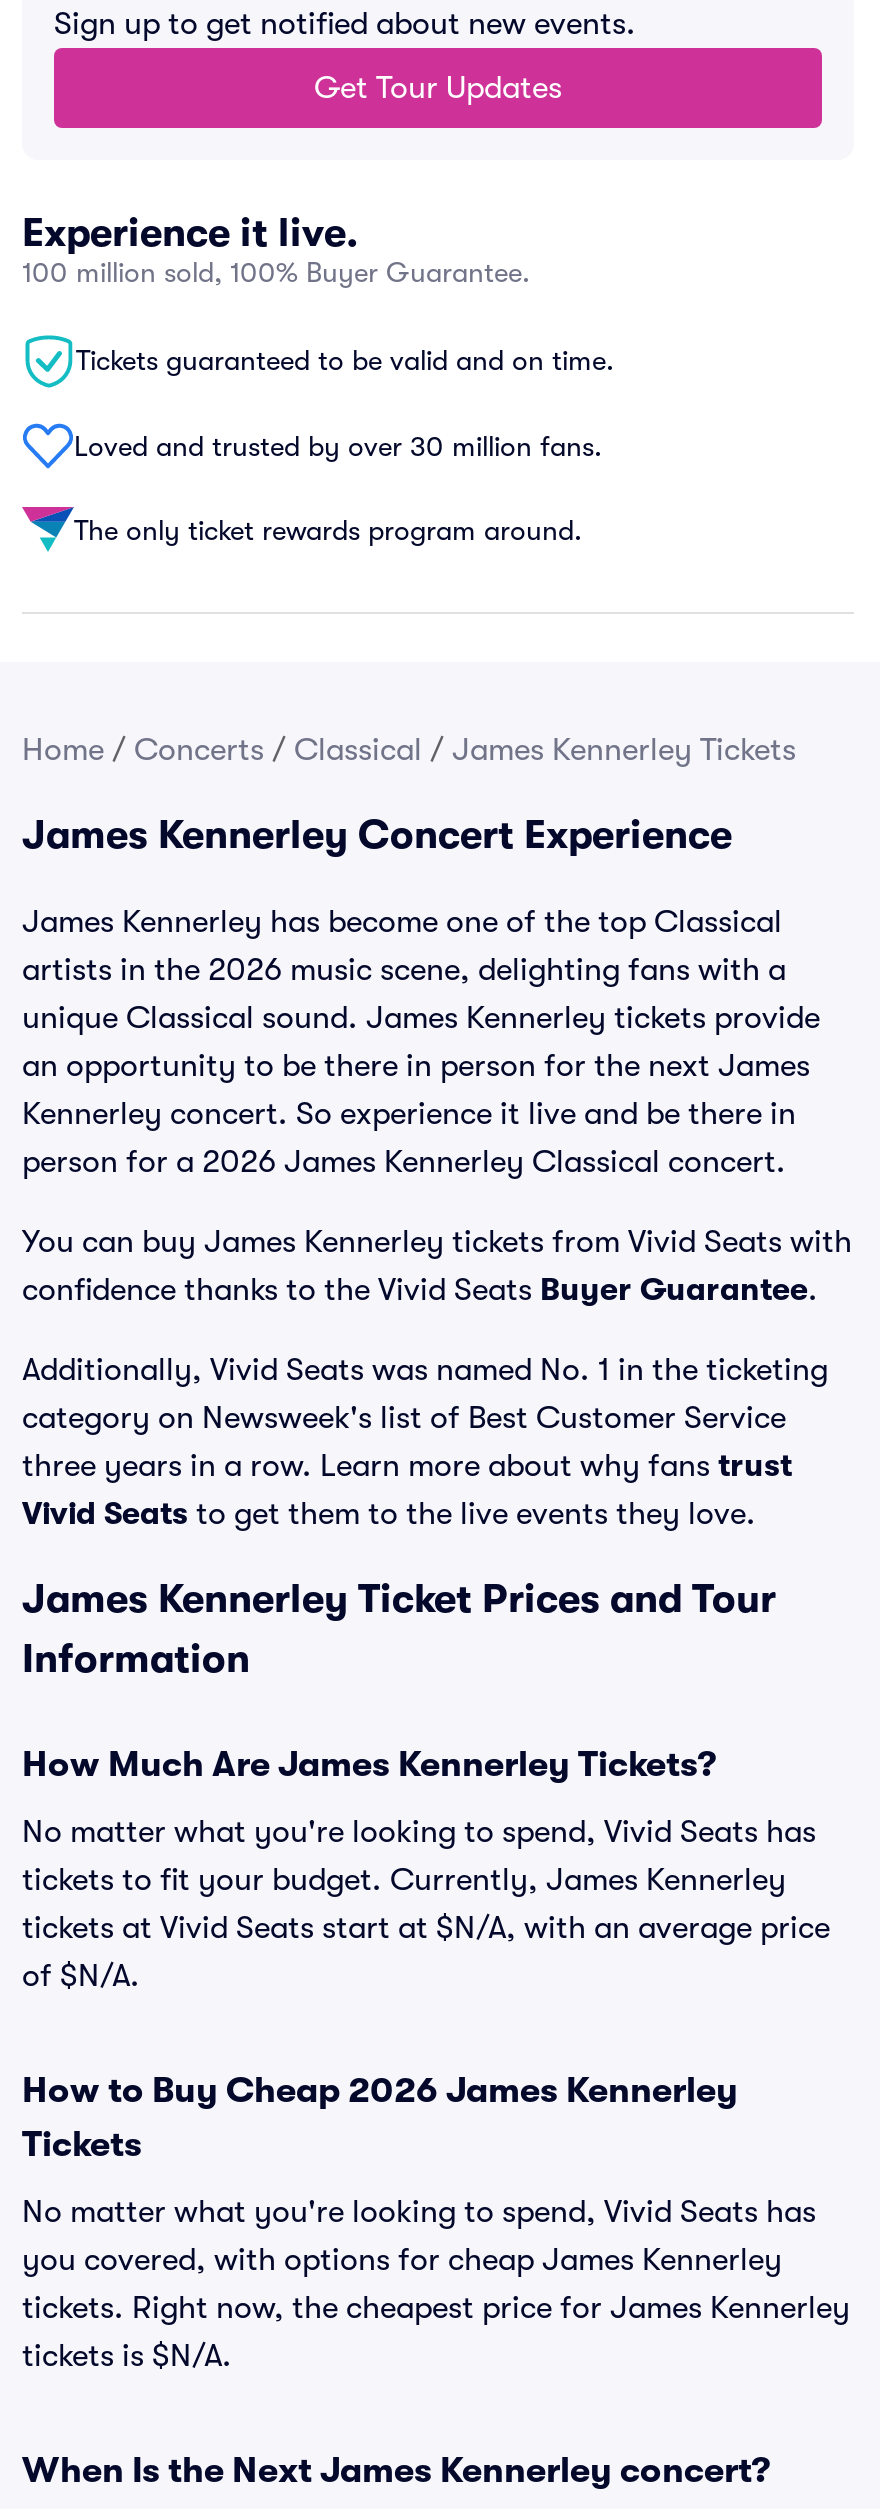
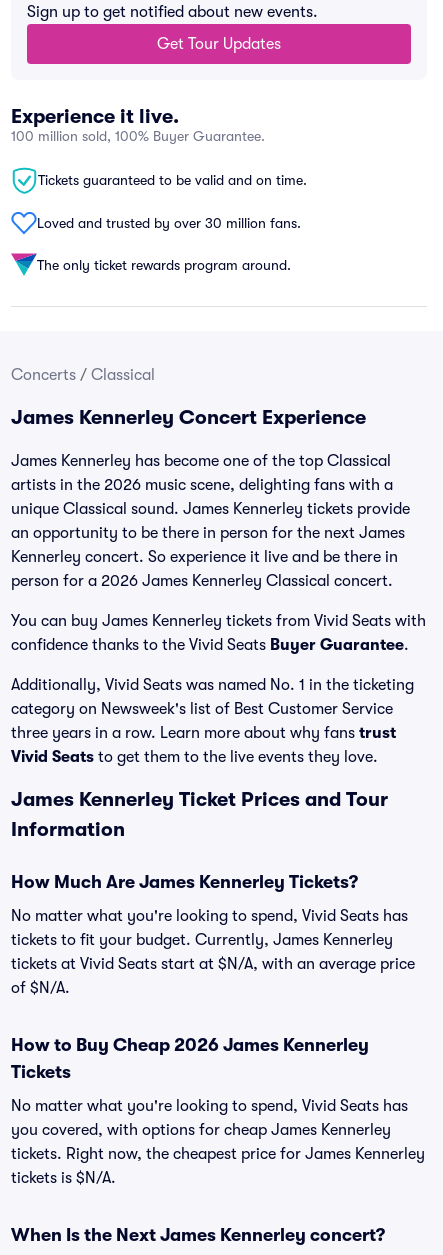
[22,732,796,768] Home / Concerts / Classical / James Kennerley Tickets -> [11,366,155,384] Concerts / Classical

